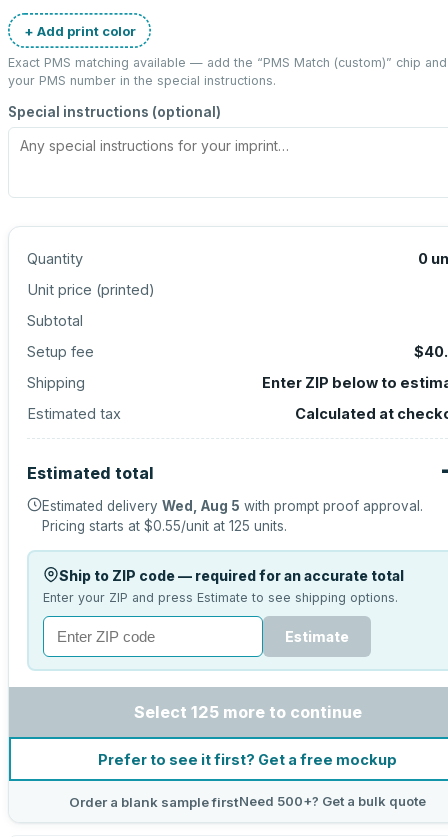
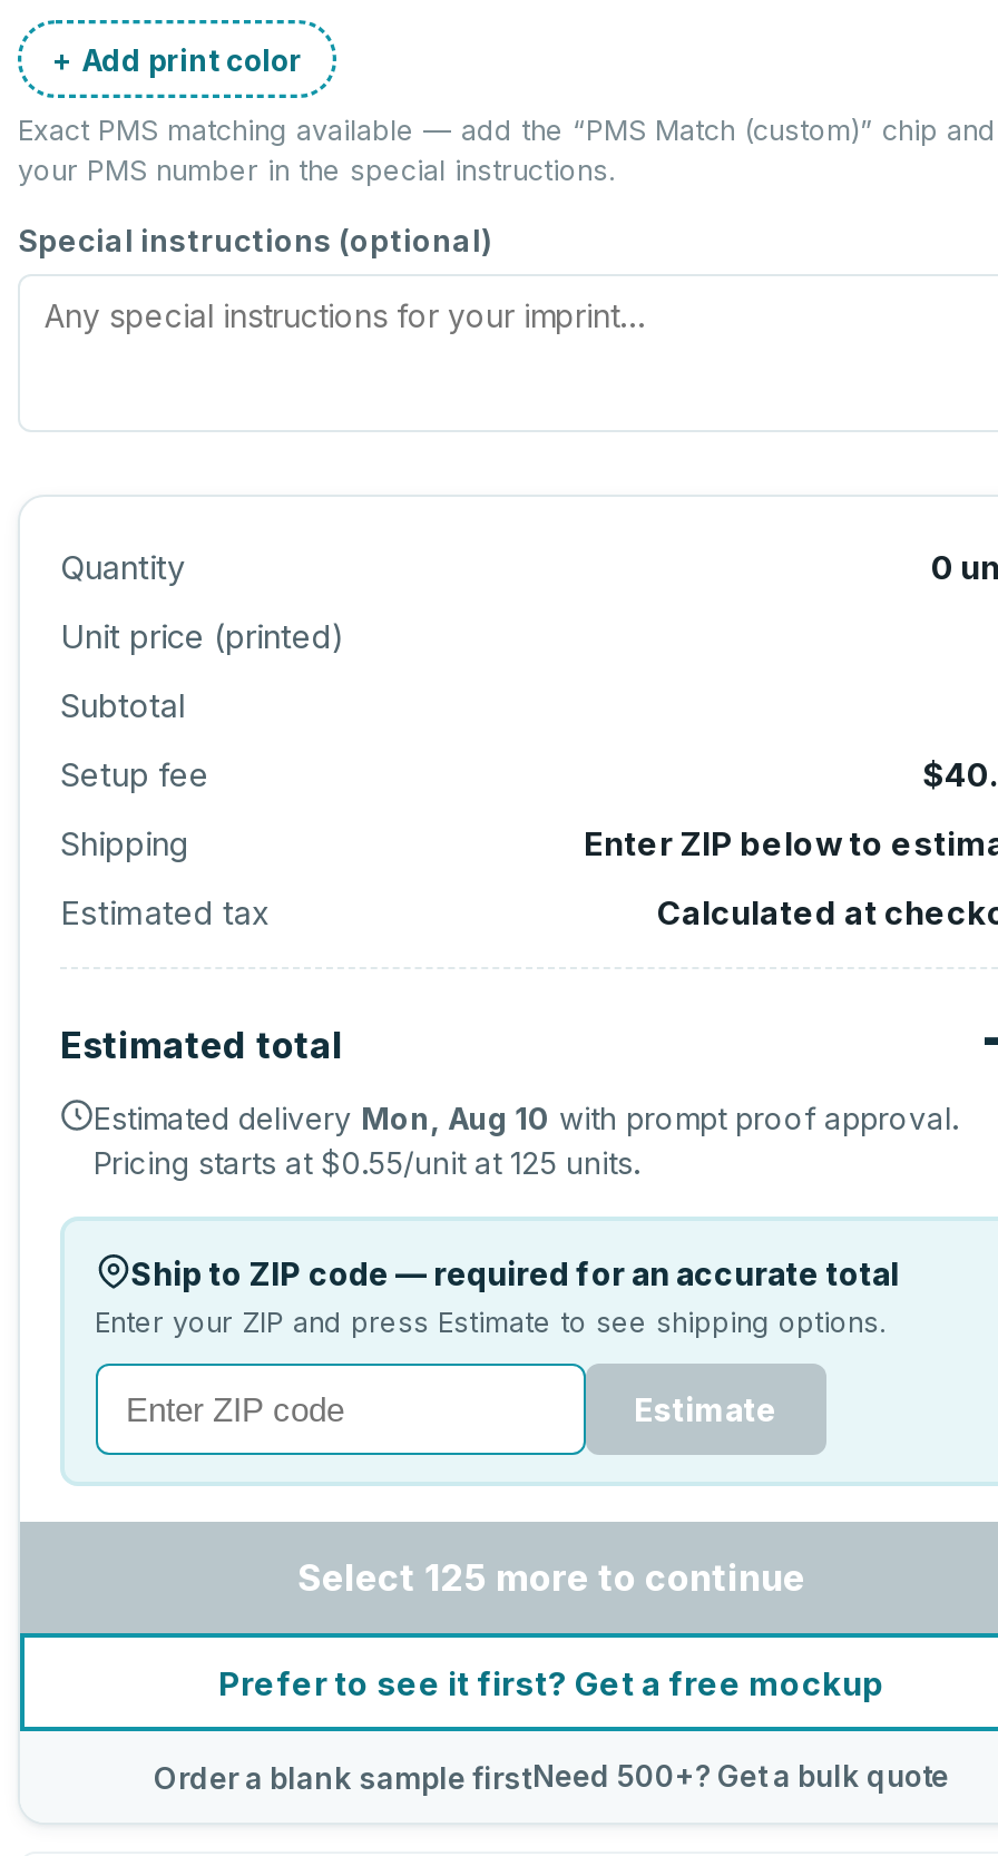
[42,498,423,514] Estimated delivery Wed, Aug 5 with prompt proof approval. -> [94,1101,958,1136] Estimated delivery Mon, Aug 10 with prompt proof approval.

